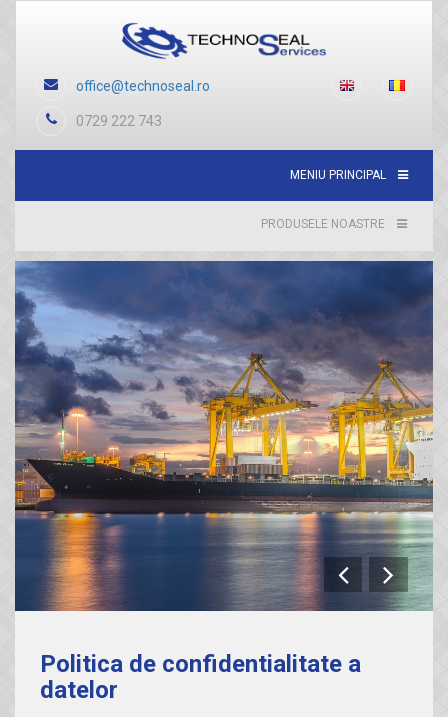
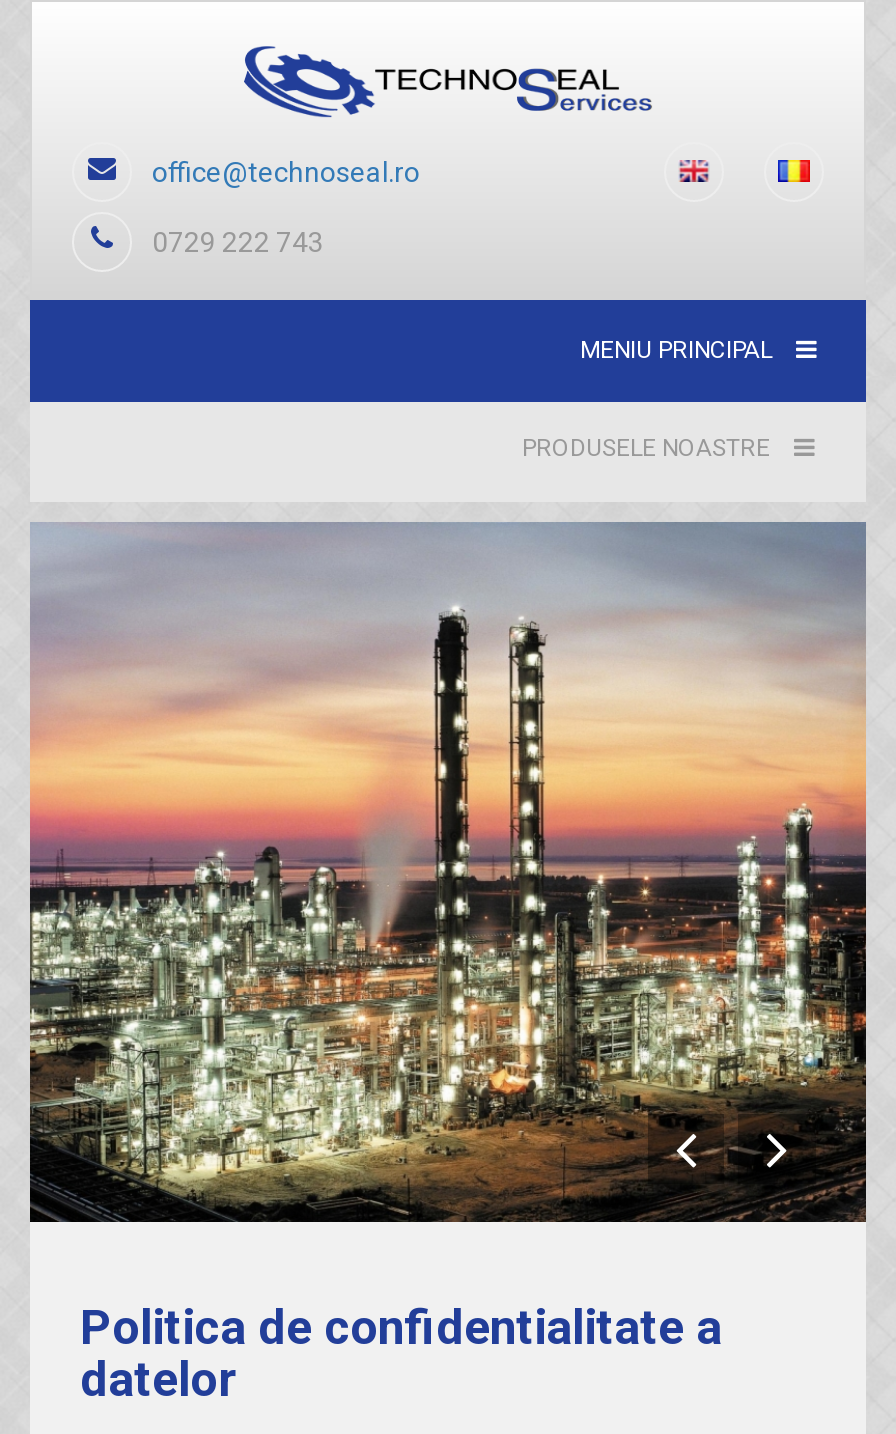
[14,261,434,612] [image] -> [28,524,868,1224] [image]

